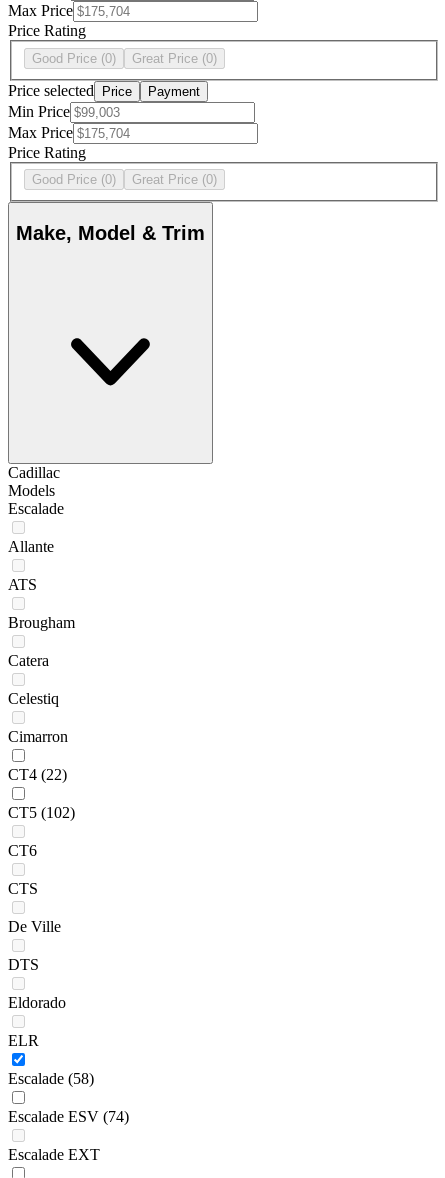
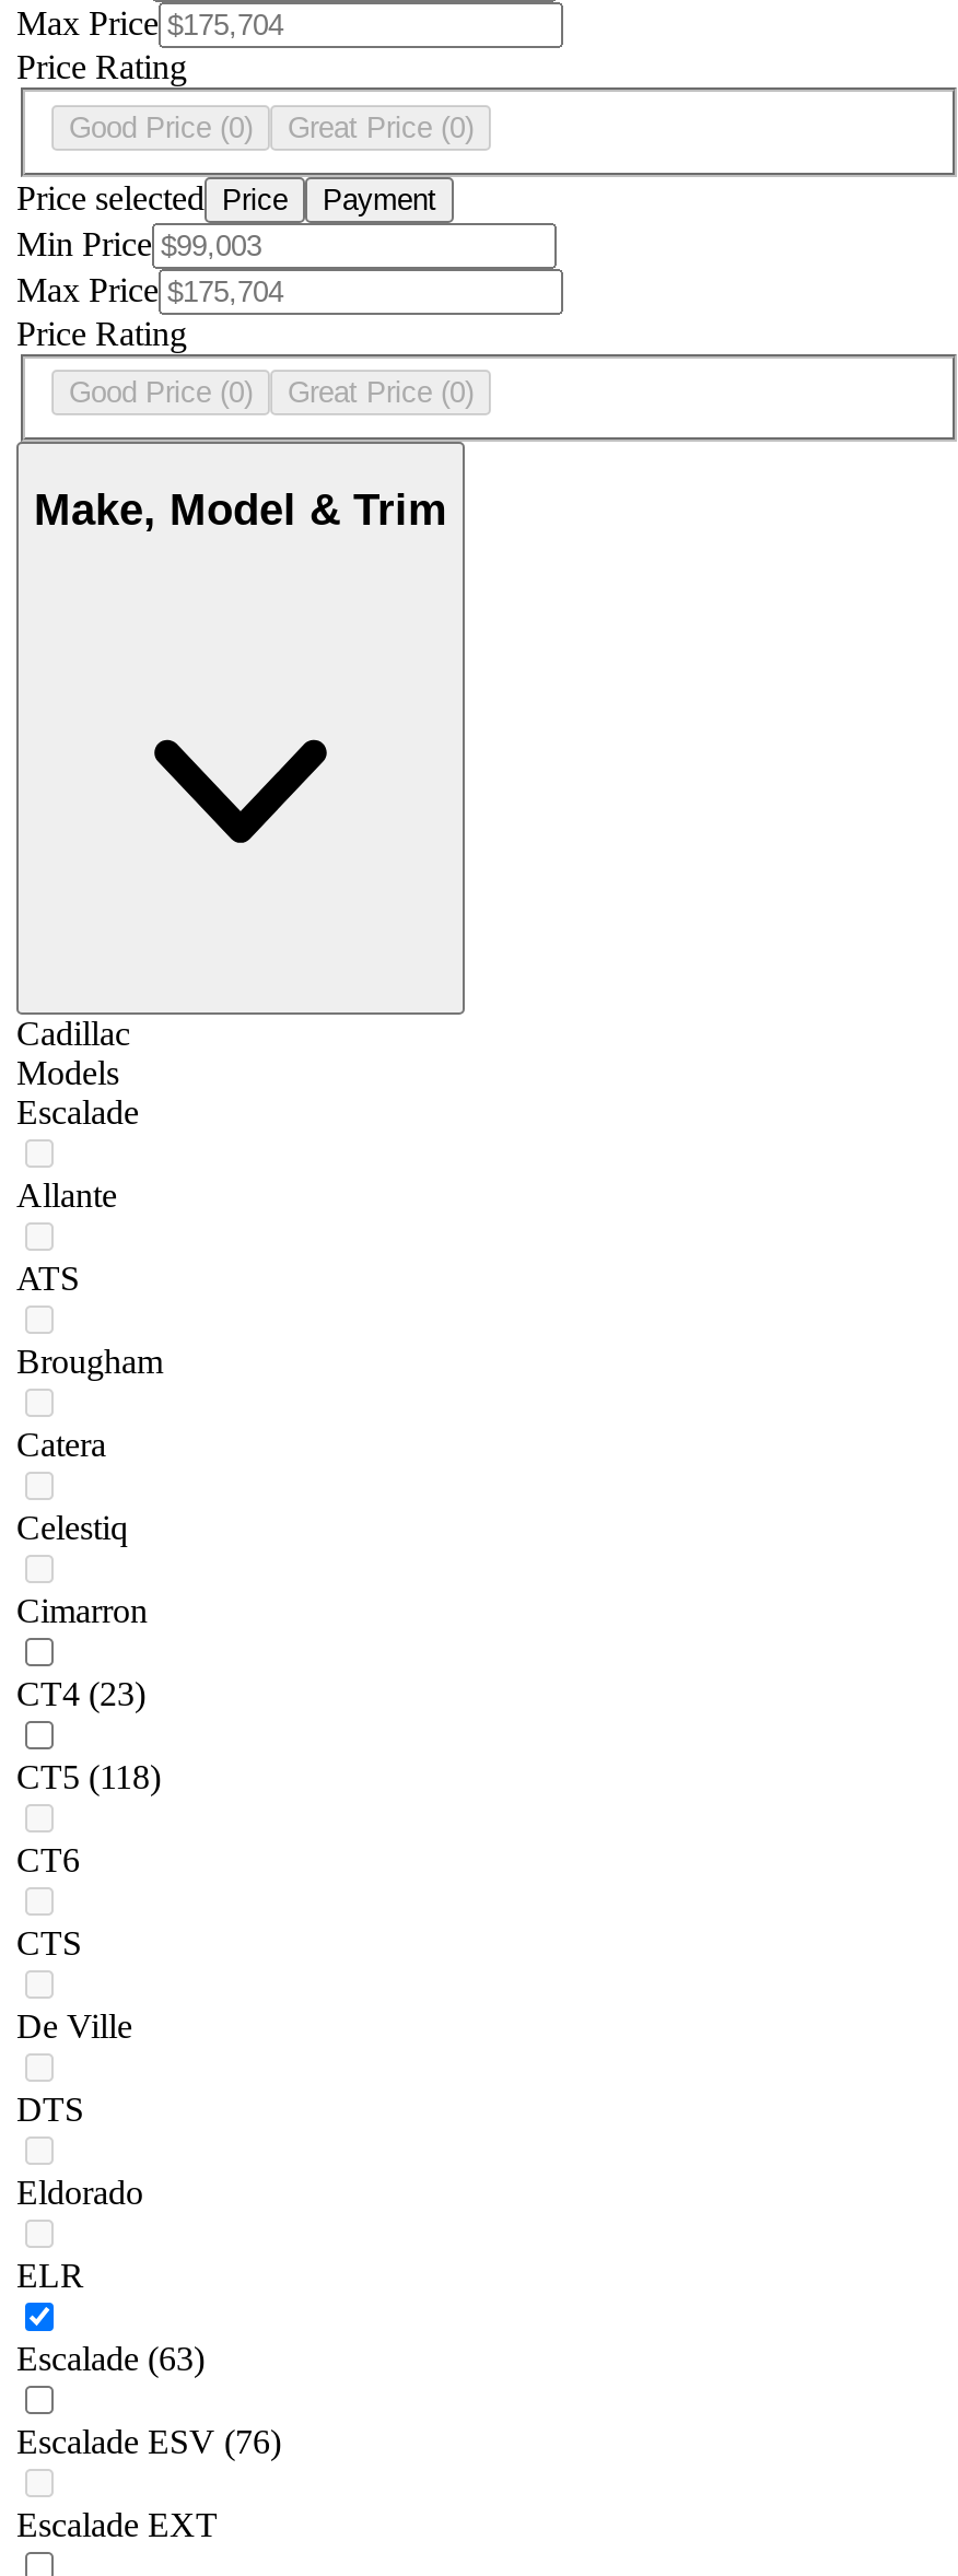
[8,766,67,783] CT4 (22) -> [16,1676,145,1713] CT4 (23)
[8,804,75,821] CT5 (102) -> [16,1759,161,1796] CT5 (118)
[8,1070,94,1087] Escalade (58) -> [16,2341,205,2378] Escalade (63)
[8,1108,129,1125] Escalade ESV (74) -> [16,2424,281,2461] Escalade ESV (76)

